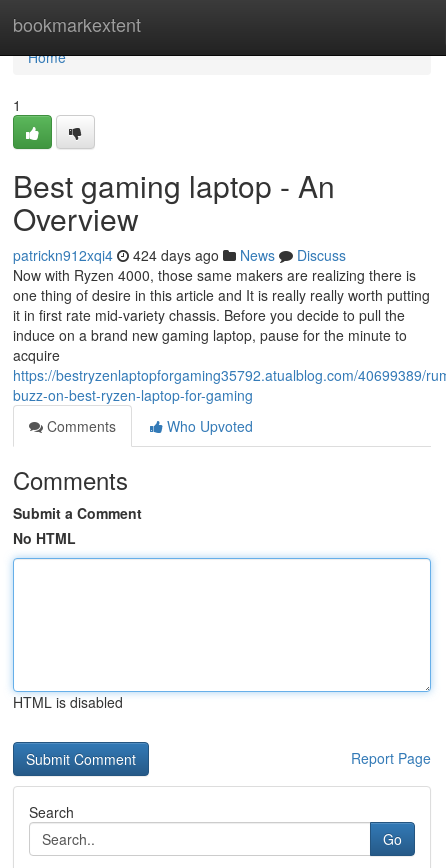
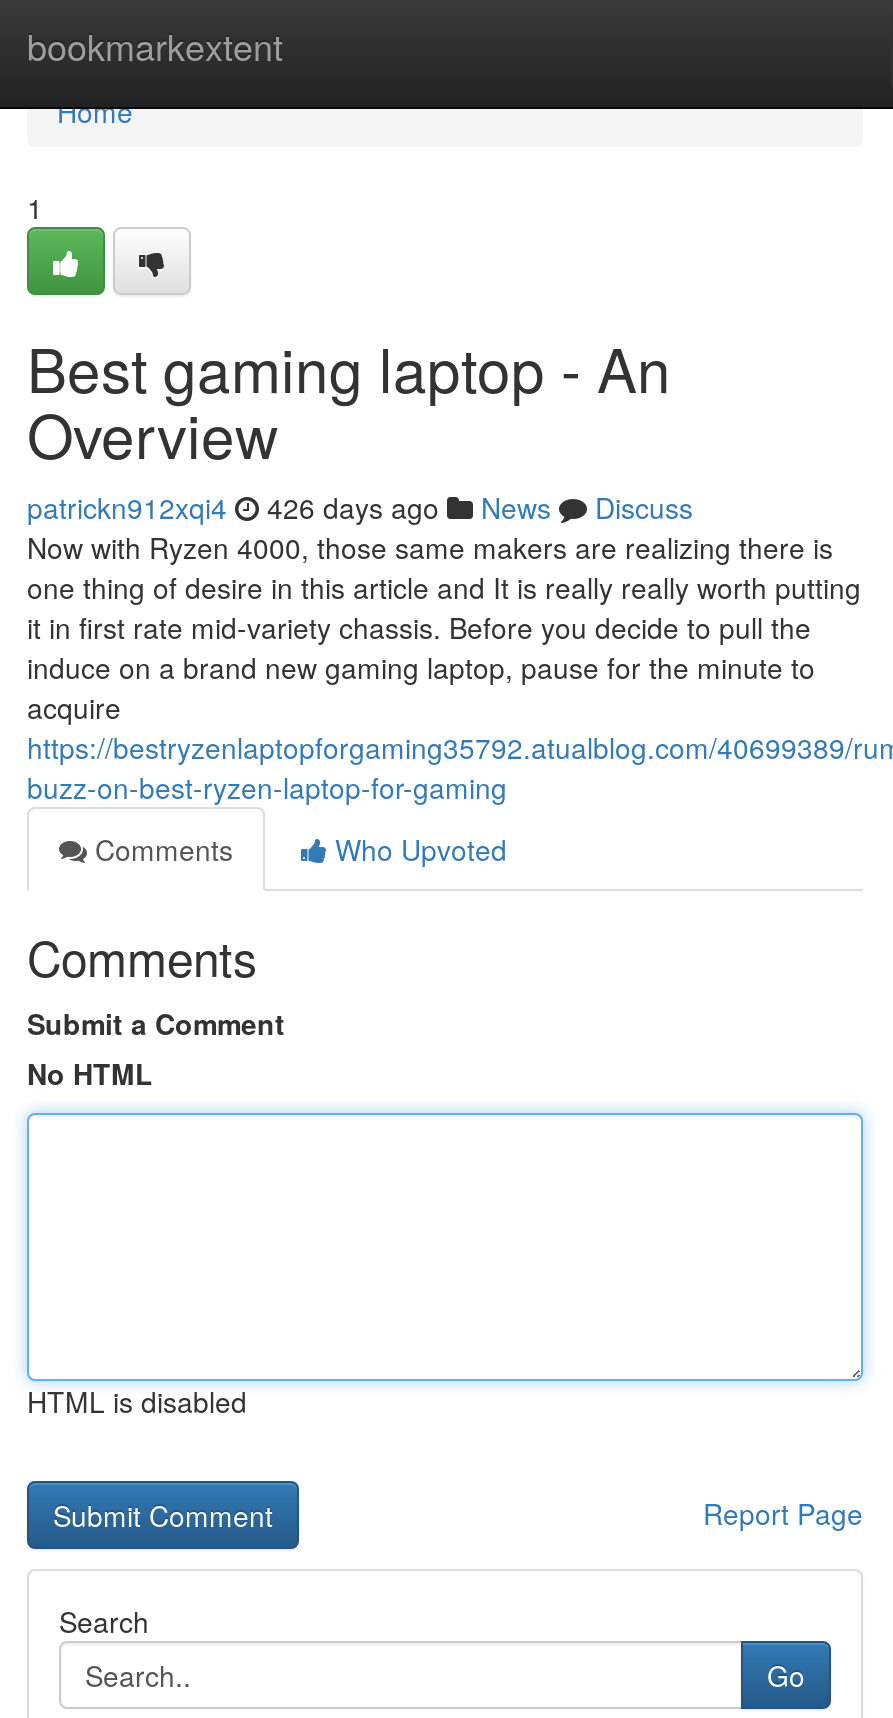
[13,245,346,265] patrickn912xqi4 424 days ago News Discuss -> [27,487,693,527] patrickn912xqi4 426 days ago News Discuss

